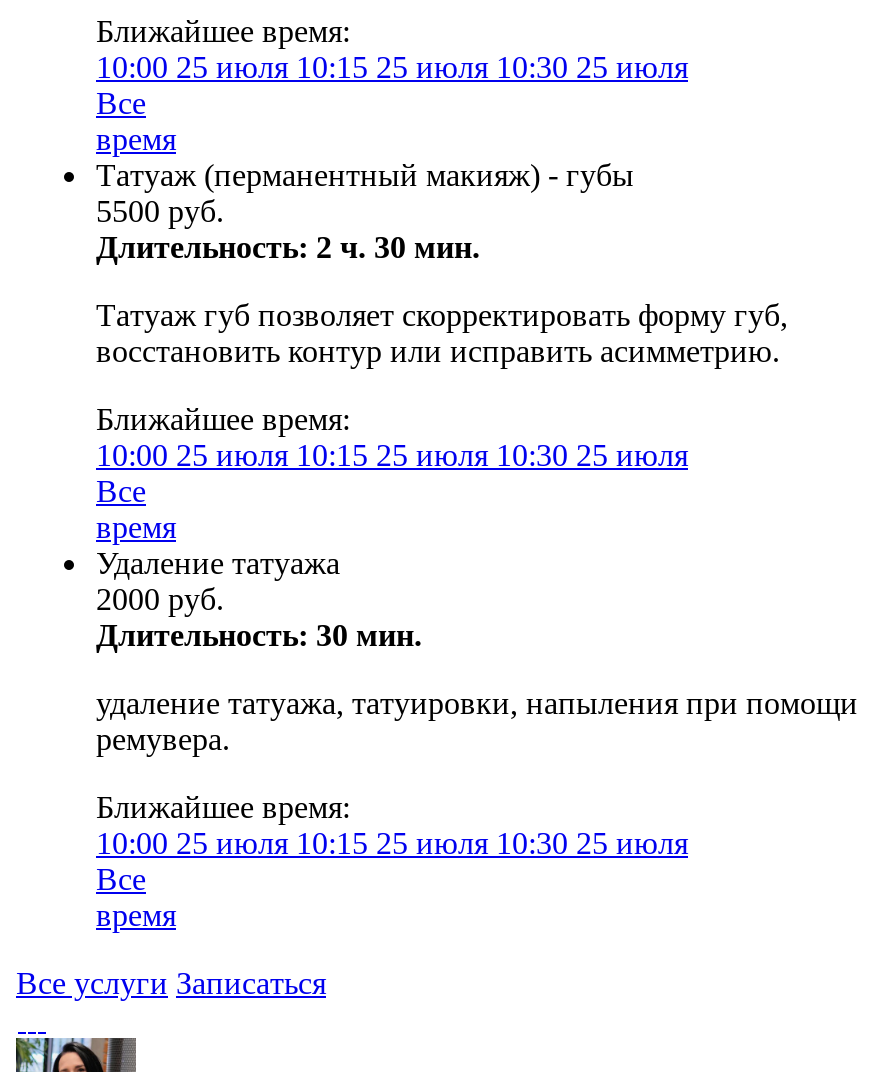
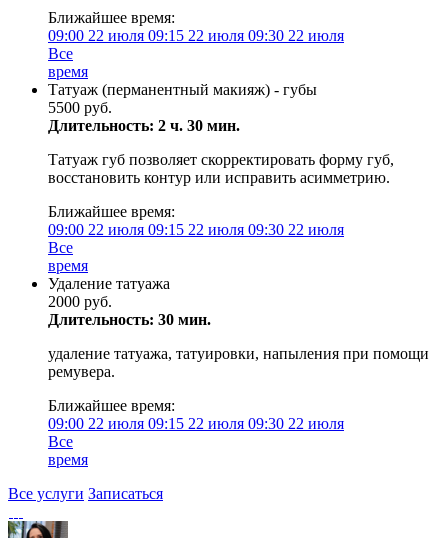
[96,50,688,84] 10:00 25 июля 10:15 25 июля 10:30 25 июля -> [48,27,344,44] 09:00 22 июля 09:15 22 июля 09:30 22 июля
[96,438,688,472] 10:00 25 июля 10:15 25 июля 10:30 25 июля -> [48,221,344,238] 09:00 22 июля 09:15 22 июля 09:30 22 июля
[96,826,688,860] 10:00 25 июля 10:15 25 июля 10:30 25 июля -> [48,415,344,432] 09:00 22 июля 09:15 22 июля 09:30 22 июля

